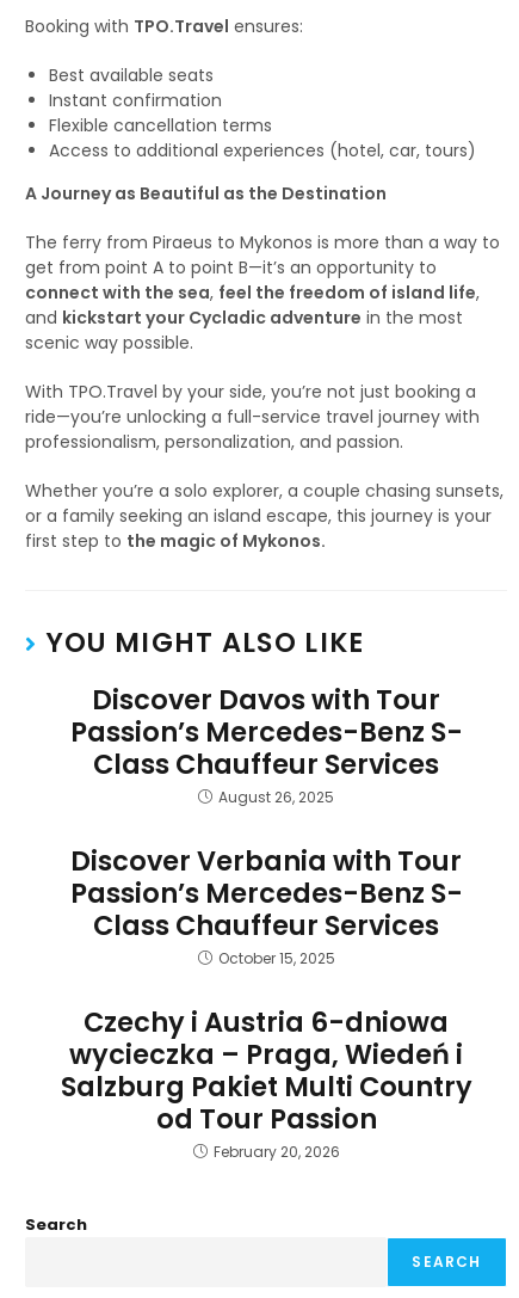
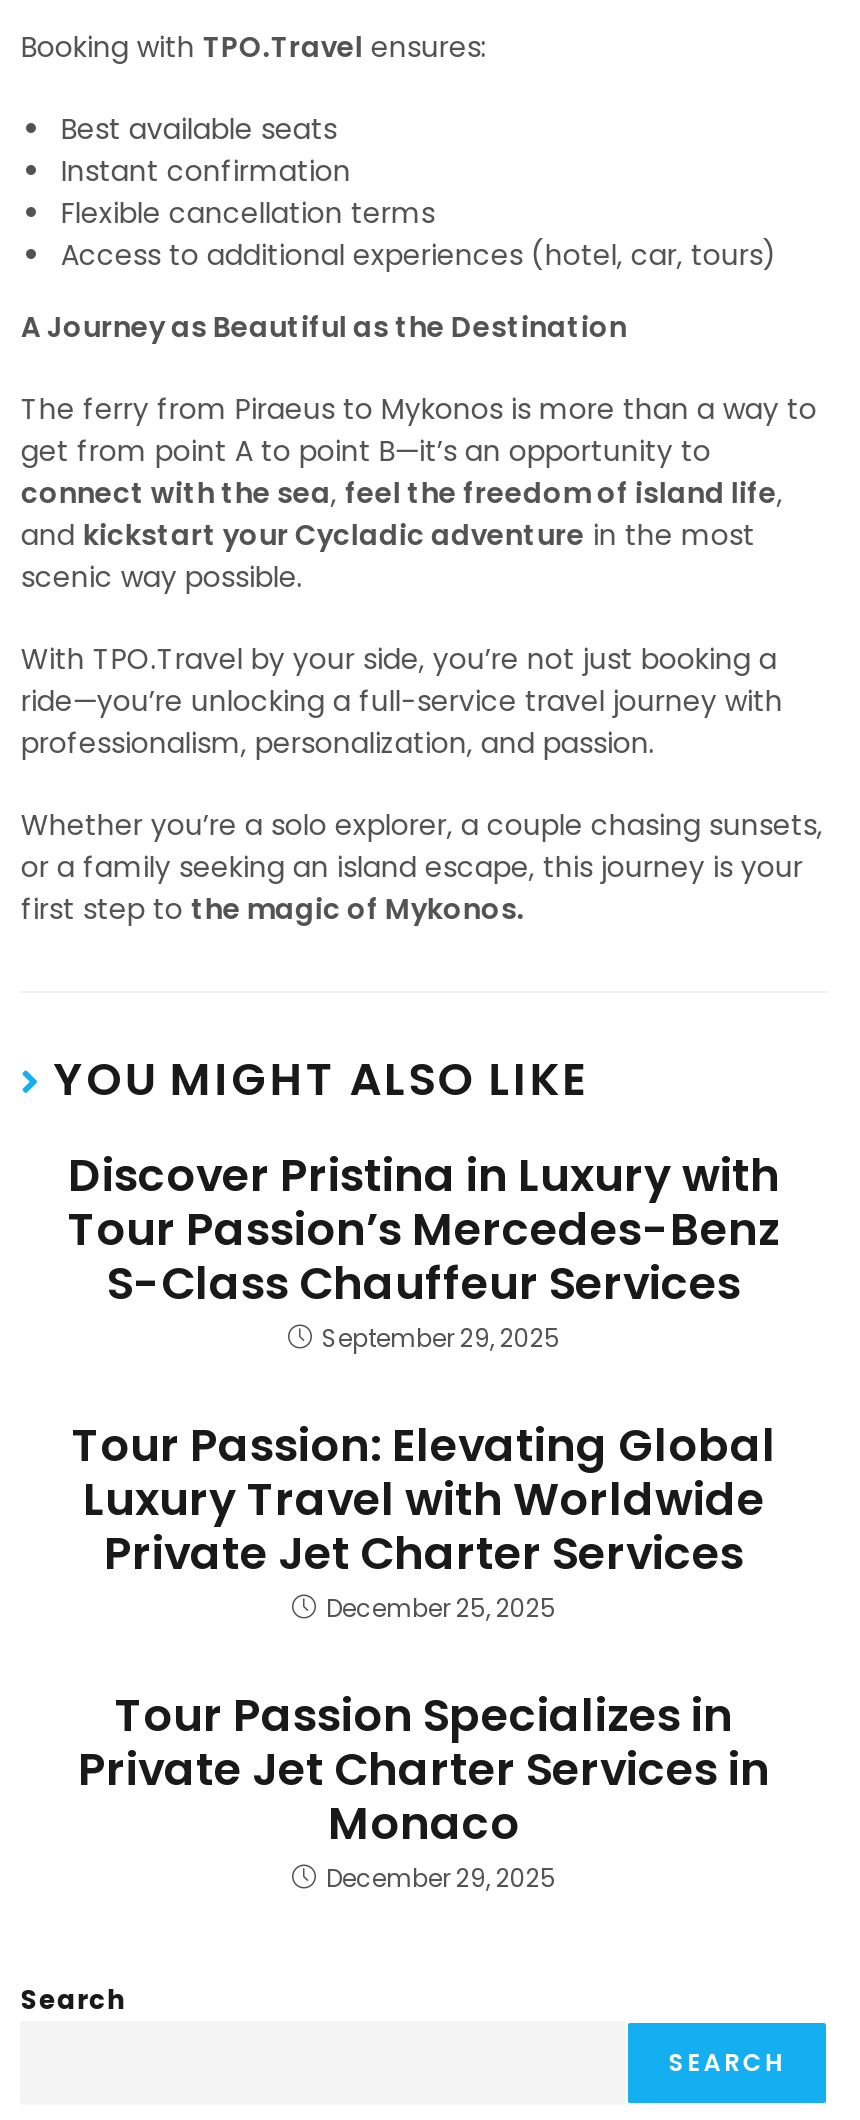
[70,681,462,807] Discover Davos with Tour | Passion’s Mercedes-Benz S- | Class Chauffeur Services | August 26, 2025 -> [68,1143,780,1355] Discover Pristina in Luxury with | Tour Passion’s Mercedes-Benz | S-Class Chauffeur Services | September 29, 2025
[70,842,462,968] Discover Verbania with Tour | Passion’s Mercedes-Benz S- | Class Chauffeur Services | October 15, 2025 -> [72,1413,776,1625] Tour Passion: Elevating Global | Luxury Travel with Worldwide | Private Jet Charter Services | December 25, 2025
[60,1003,472,1162] Czechy i Austria 6-dniowa | wycieczka – Praga, Wiedeń i | Salzburg Pakiet Multi Country | od Tour Passion | February 20, 2026 -> [78,1683,770,1895] Tour Passion Specializes in | Private Jet Charter Services in | Monaco | December 29, 2025

